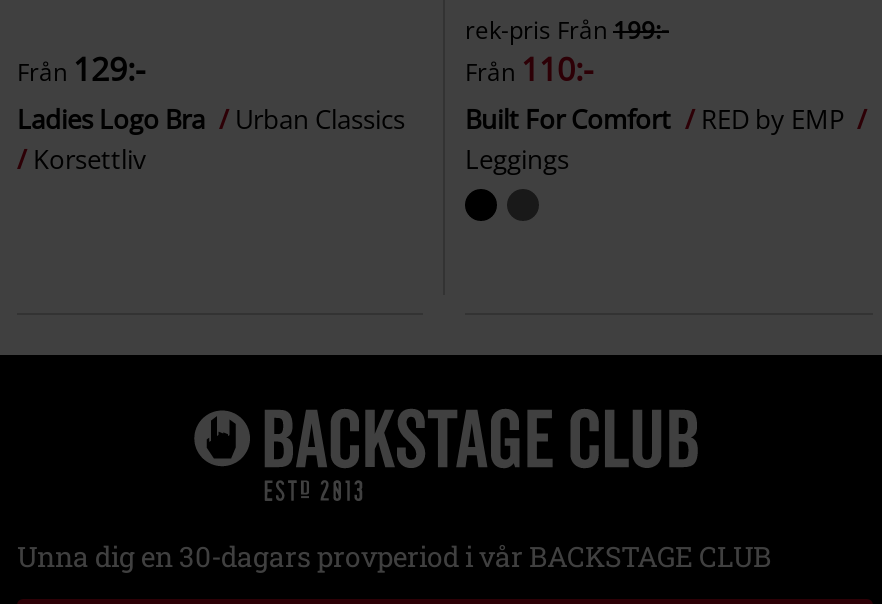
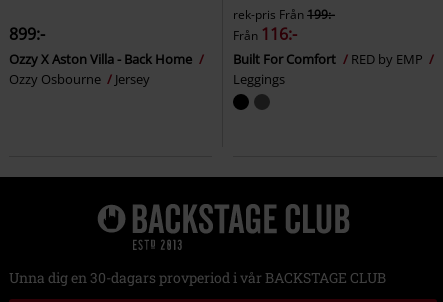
[17,46,411,176] Från 129:- | Ladies Logo Bra | Urban Classics | Korsettliv -> [9,23,195,88] 899:- | Ozzy X Aston Villa - Back Home | Ozzy Osbourne | Jersey
[465,46,593,90] Från 110:- -> [233,23,297,45] Från 116:-

